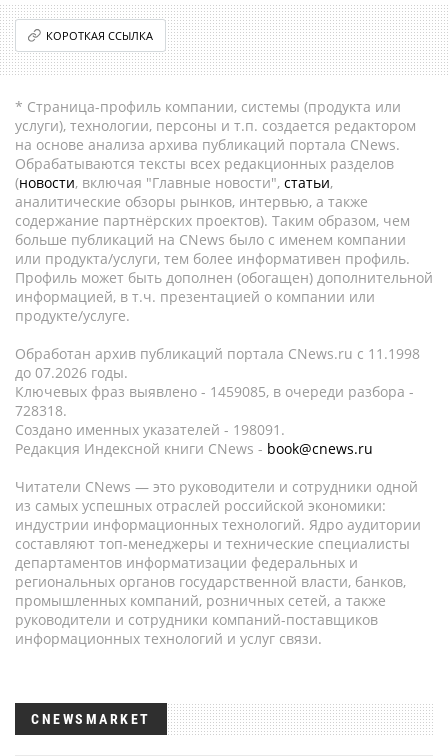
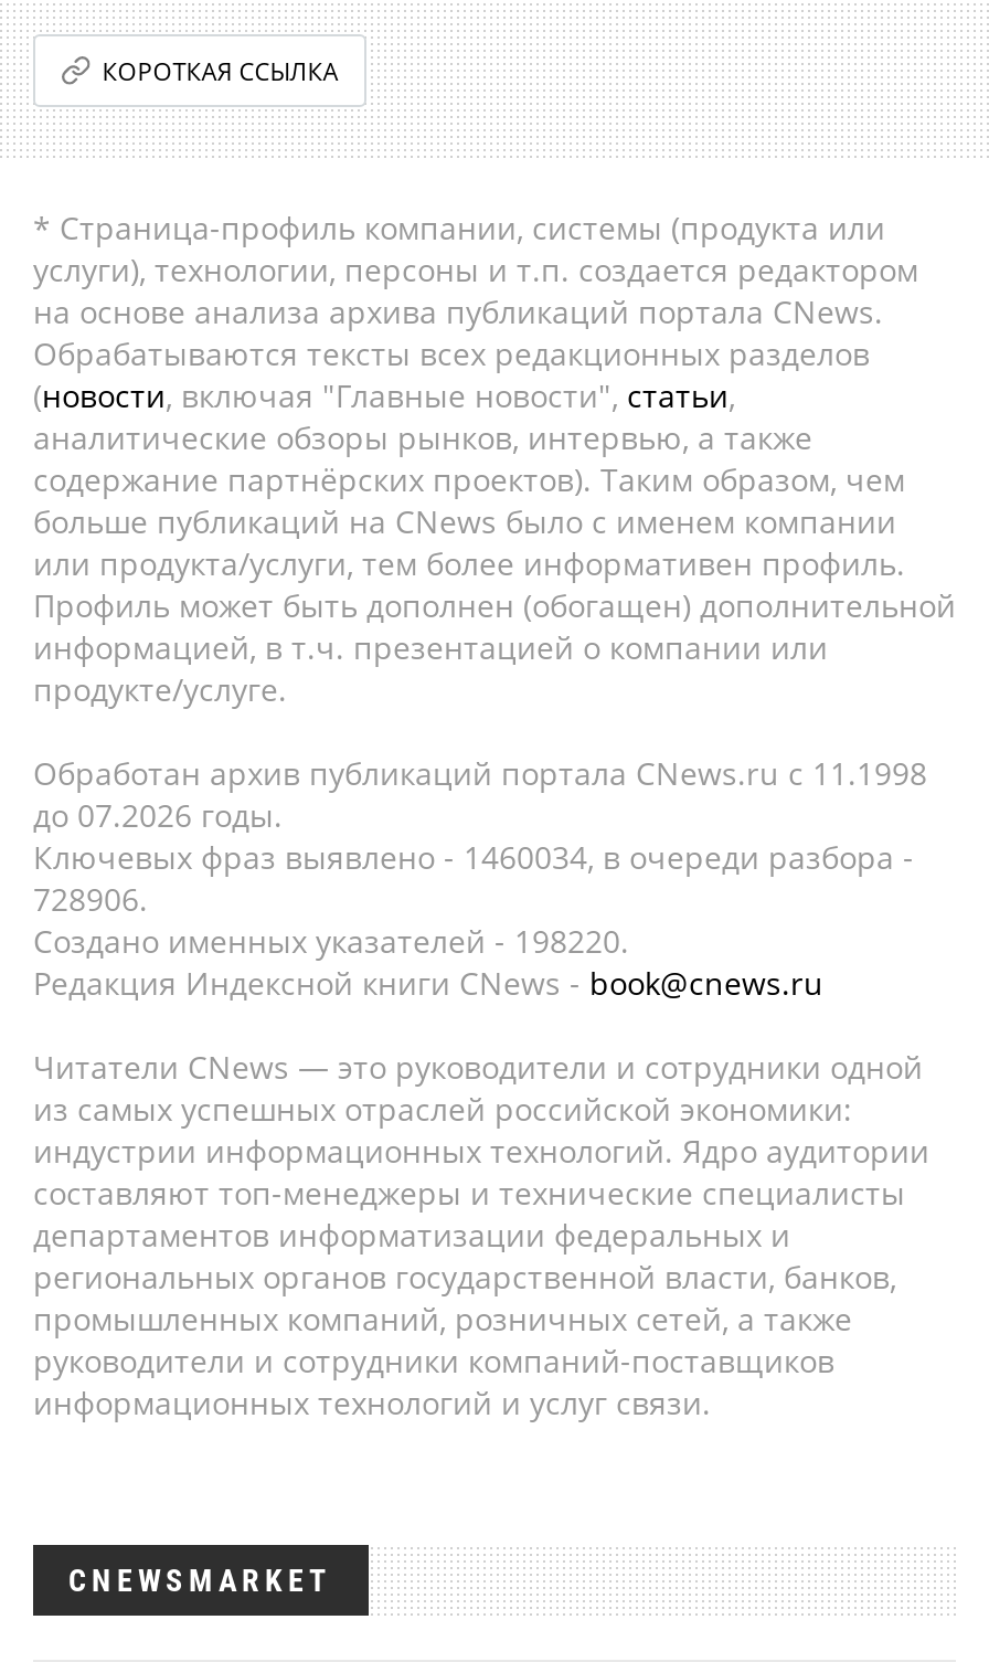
[15,382,414,401] Ключевых фраз выявлено - 1459085, в очереди разбора - -> [33,836,914,878] Ключевых фраз выявлено - 1460034, в очереди разбора -
[15,401,67,420] 728318. -> [33,878,148,920] 728906.
[15,420,285,439] Создано именных указателей - 198091. -> [33,920,629,962] Создано именных указателей - 198220.

